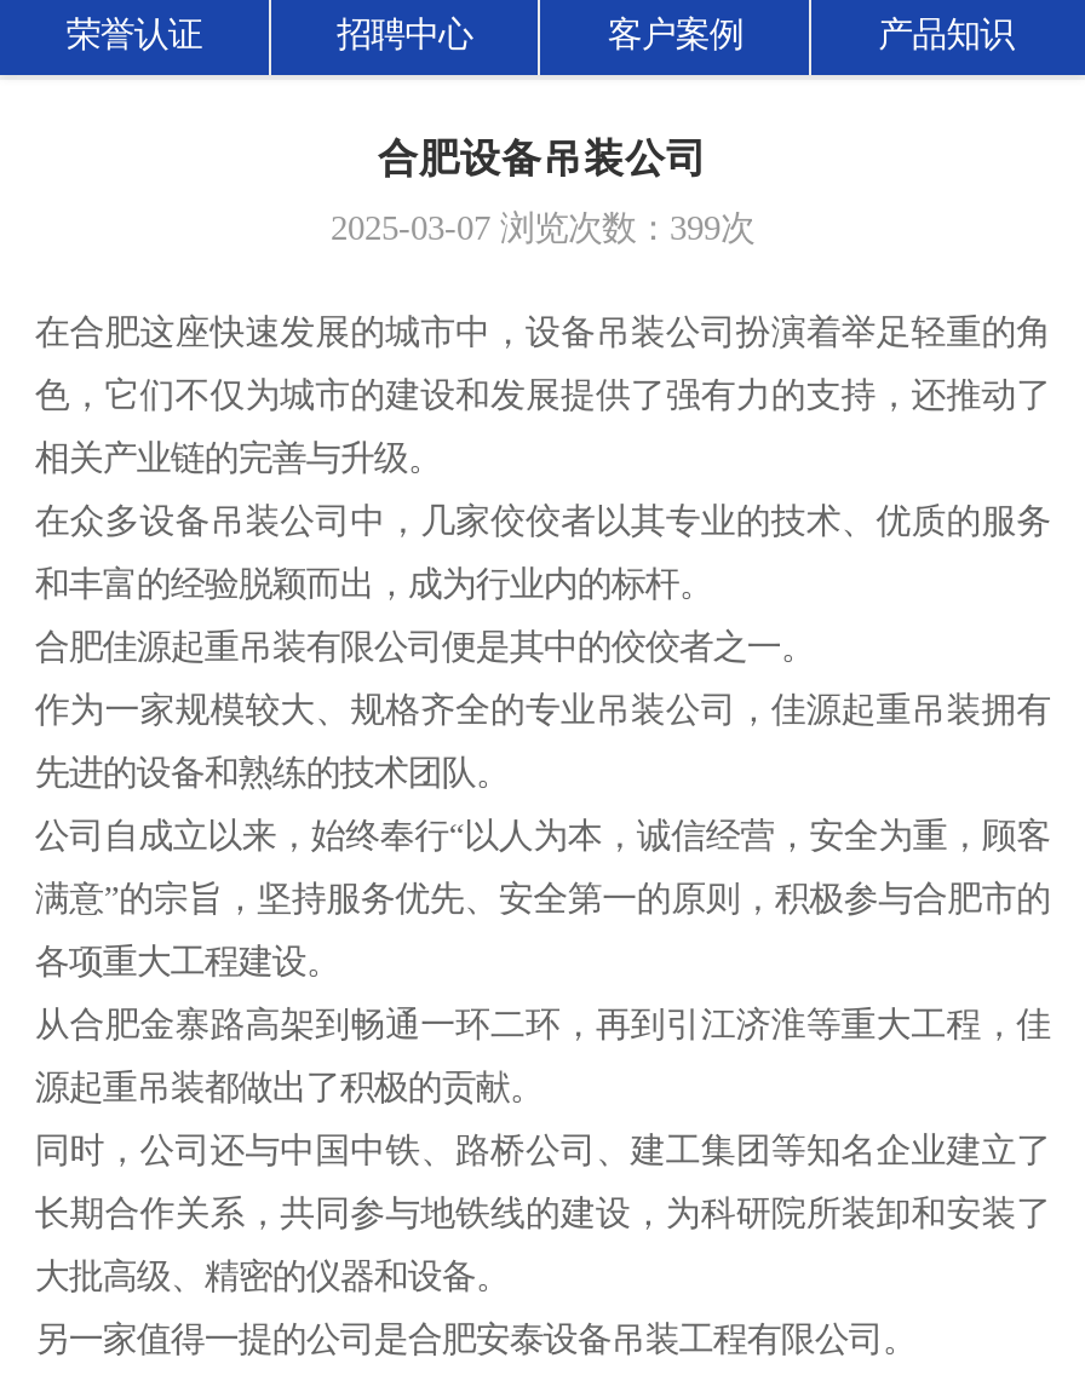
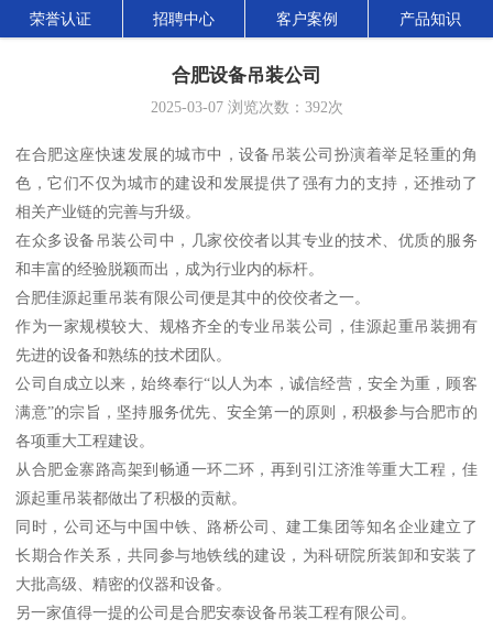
[331,209,754,248] 2025-03-07浏览次数：399次 -> [150,99,343,116] 2025-03-07浏览次数：392次

